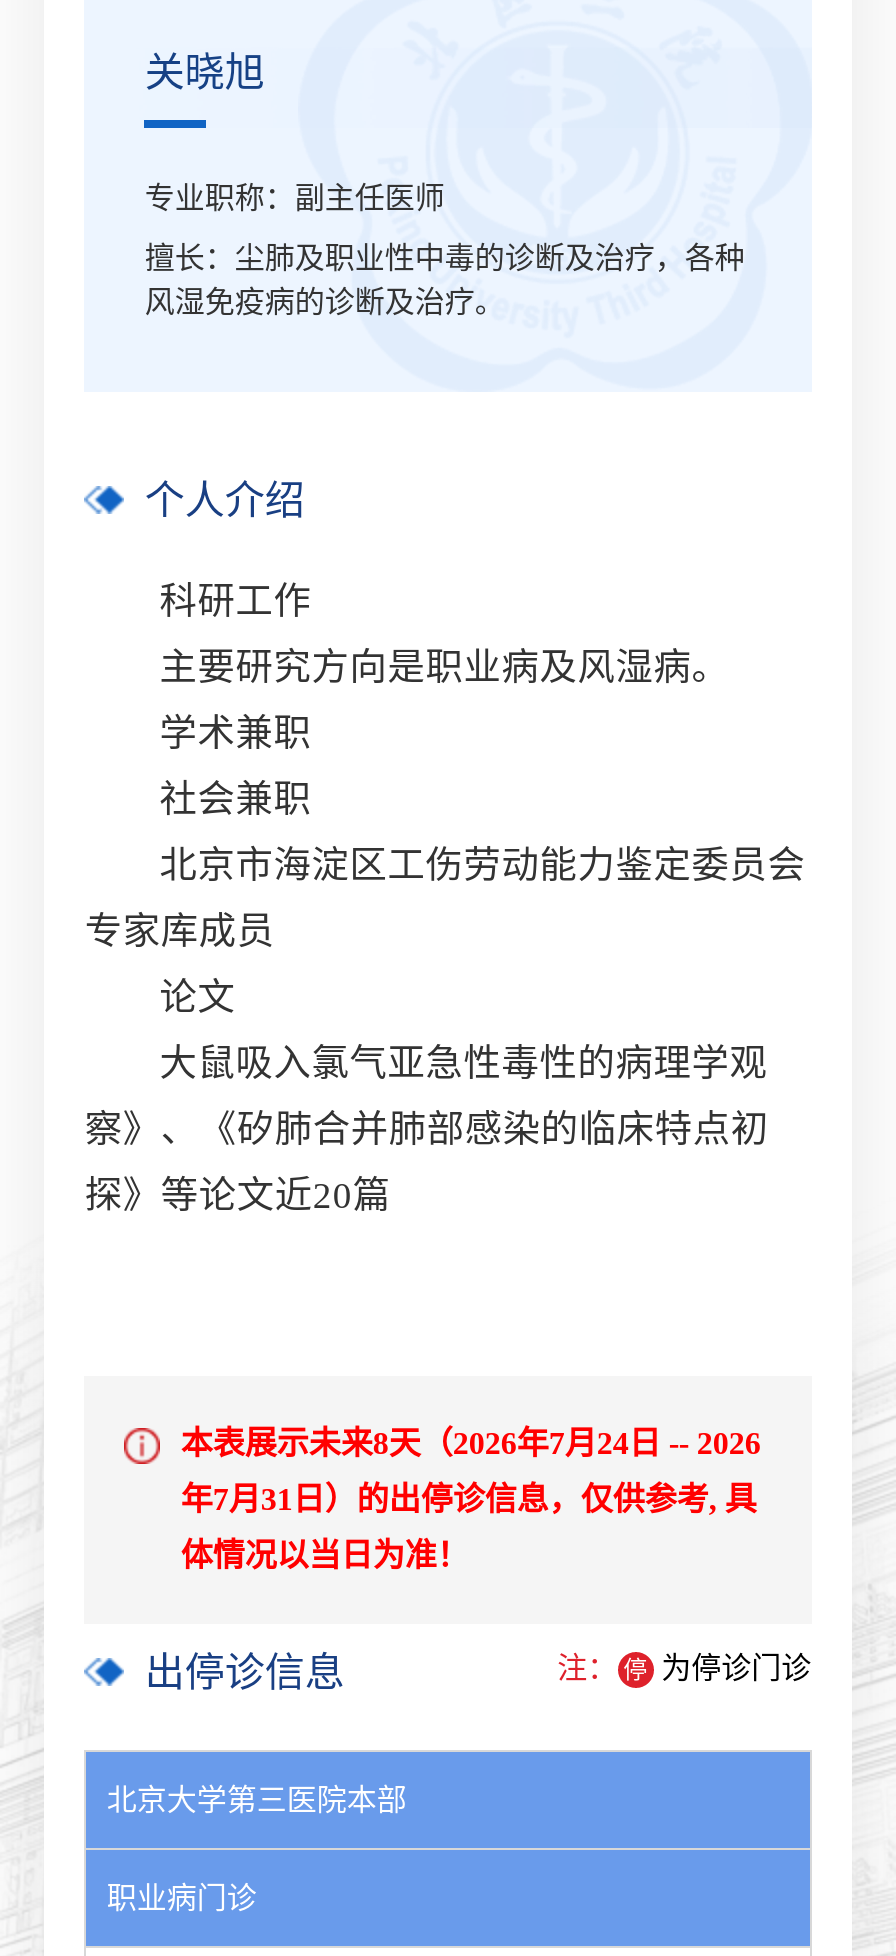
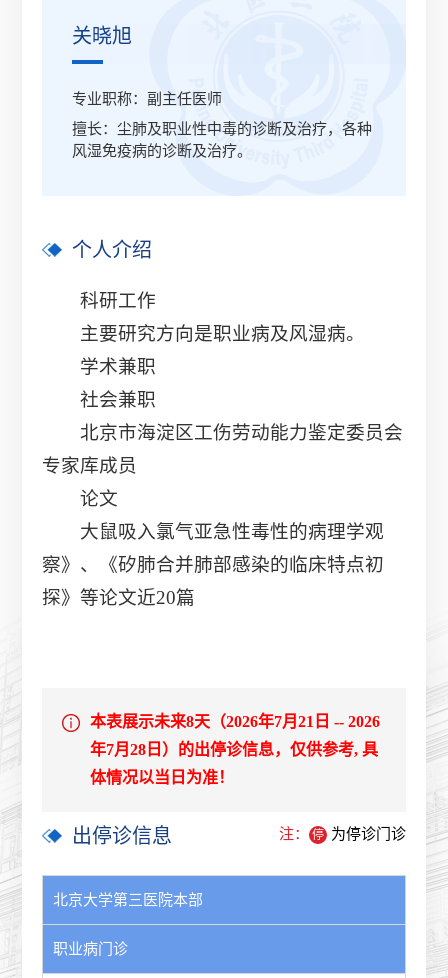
[181,1426,761,1460] 本表展示未来8天（2026年7月24日 -- 2026 -> [90,713,380,730] 本表展示未来8天（2026年7月21日 -- 2026
[181,1482,757,1516] 年7月31日）的出停诊信息，仅供参考, 具 -> [90,741,378,758] 年7月28日）的出停诊信息，仅供参考, 具

